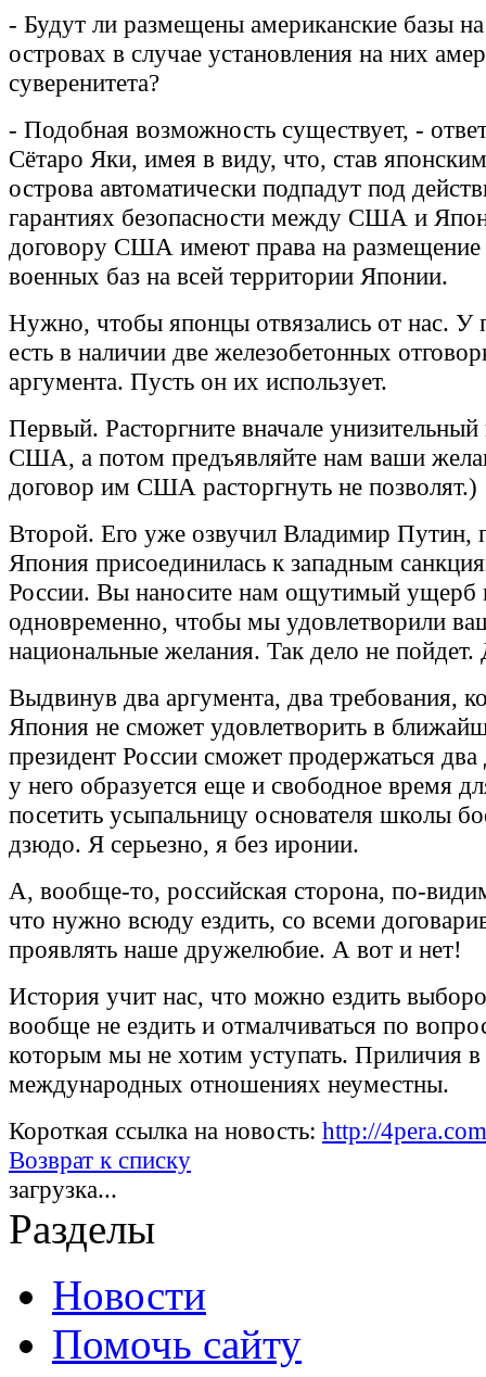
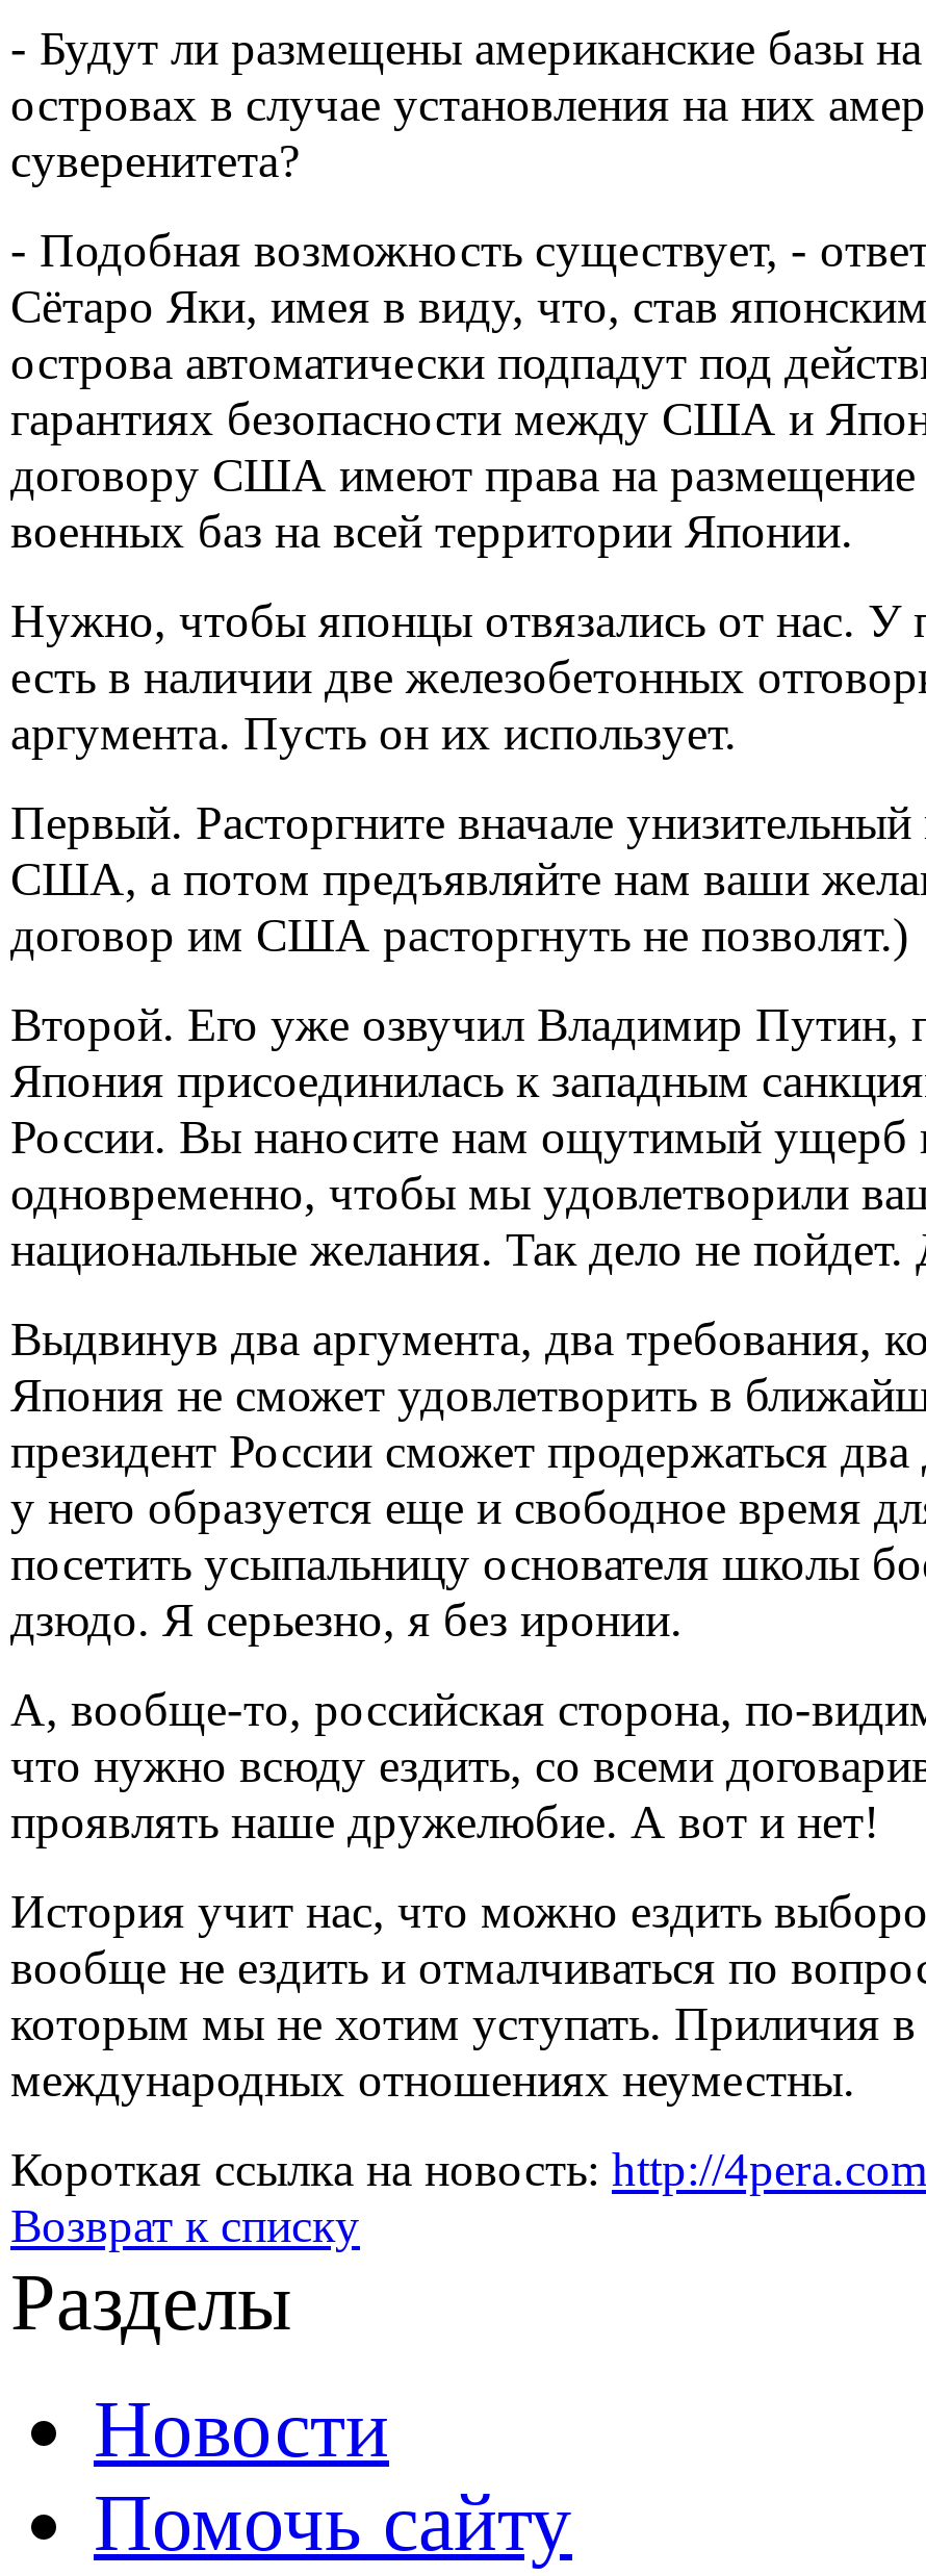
[9,1175,117,1204] загрузка... -> none

